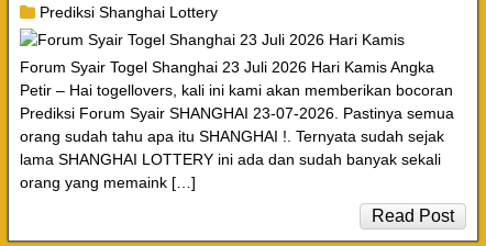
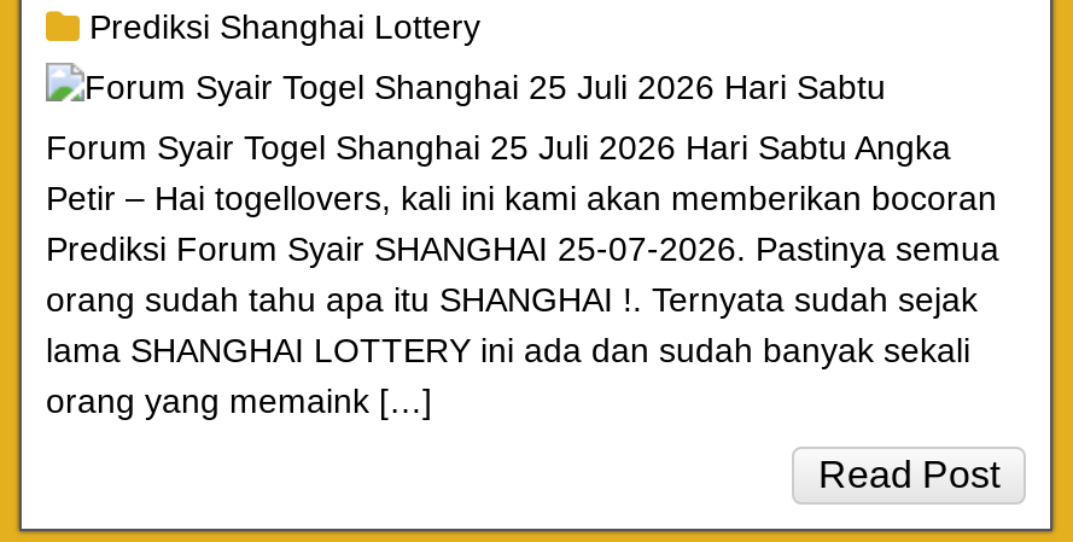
[20,59,434,76] Forum Syair Togel Shanghai 23 Juli 2026 Hari Kamis Angka -> [46,129,951,167] Forum Syair Togel Shanghai 25 Juli 2026 Hari Sabtu Angka
[20,105,454,122] Prediksi Forum Syair SHANGHAI 23-07-2026. Pastinya semua -> [46,230,999,269] Prediksi Forum Syair SHANGHAI 25-07-2026. Pastinya semua

